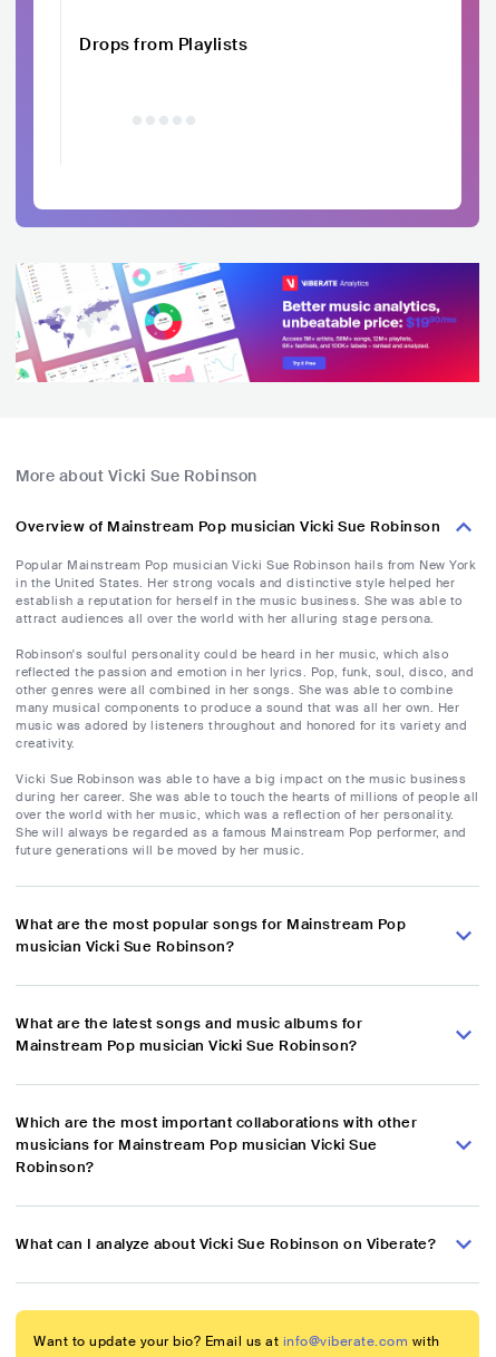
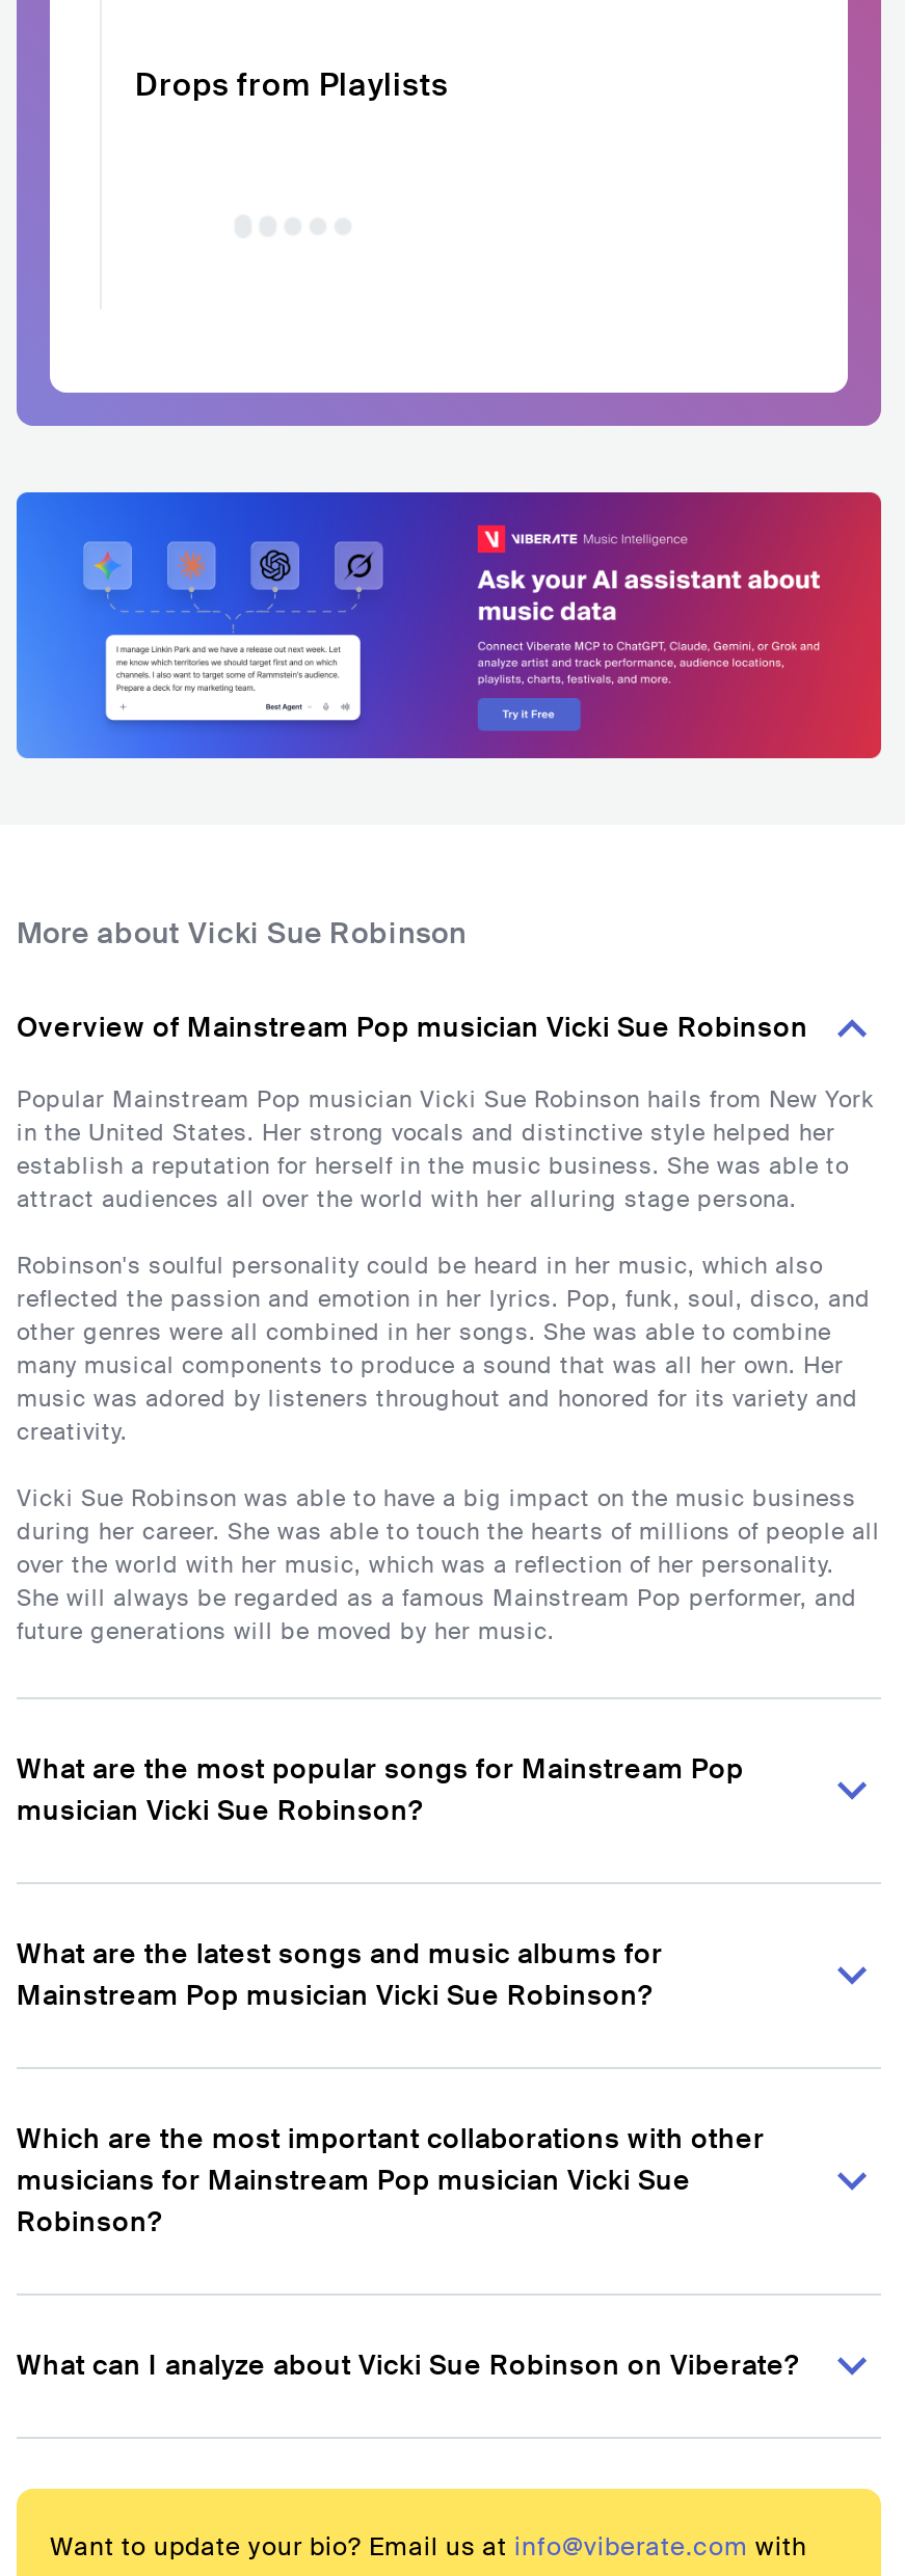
[16,262,480,383] [image] -> [15,490,883,760] [image]

